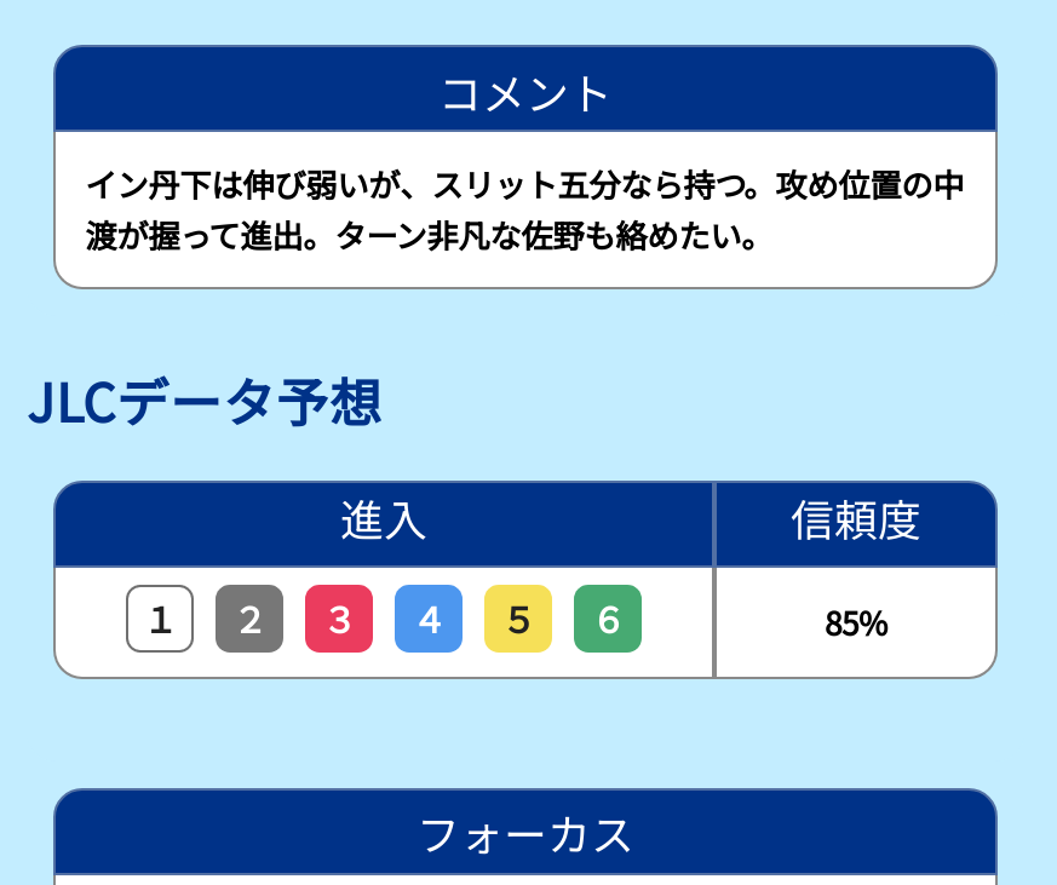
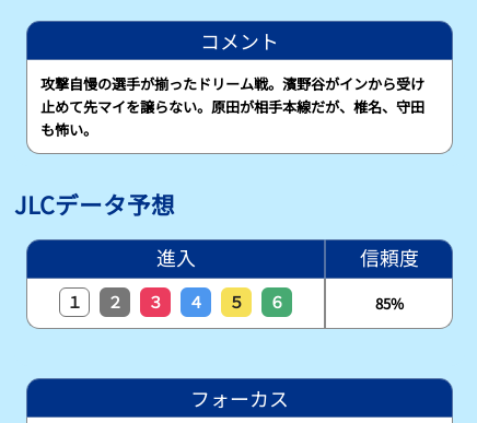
[85,162,964,259] イン丹下は伸び弱いが、スリット五分なら持つ。攻め位置の中 | 渡が握って進出。ターン非凡な佐野も絡めたい。 -> [41,73,425,139] 攻撃自慢の選手が揃ったドリーム戦。濱野谷がインから受け | 止めて先マイを譲らない。原田が相手本線だが、椎名、守田 | も怖い。

